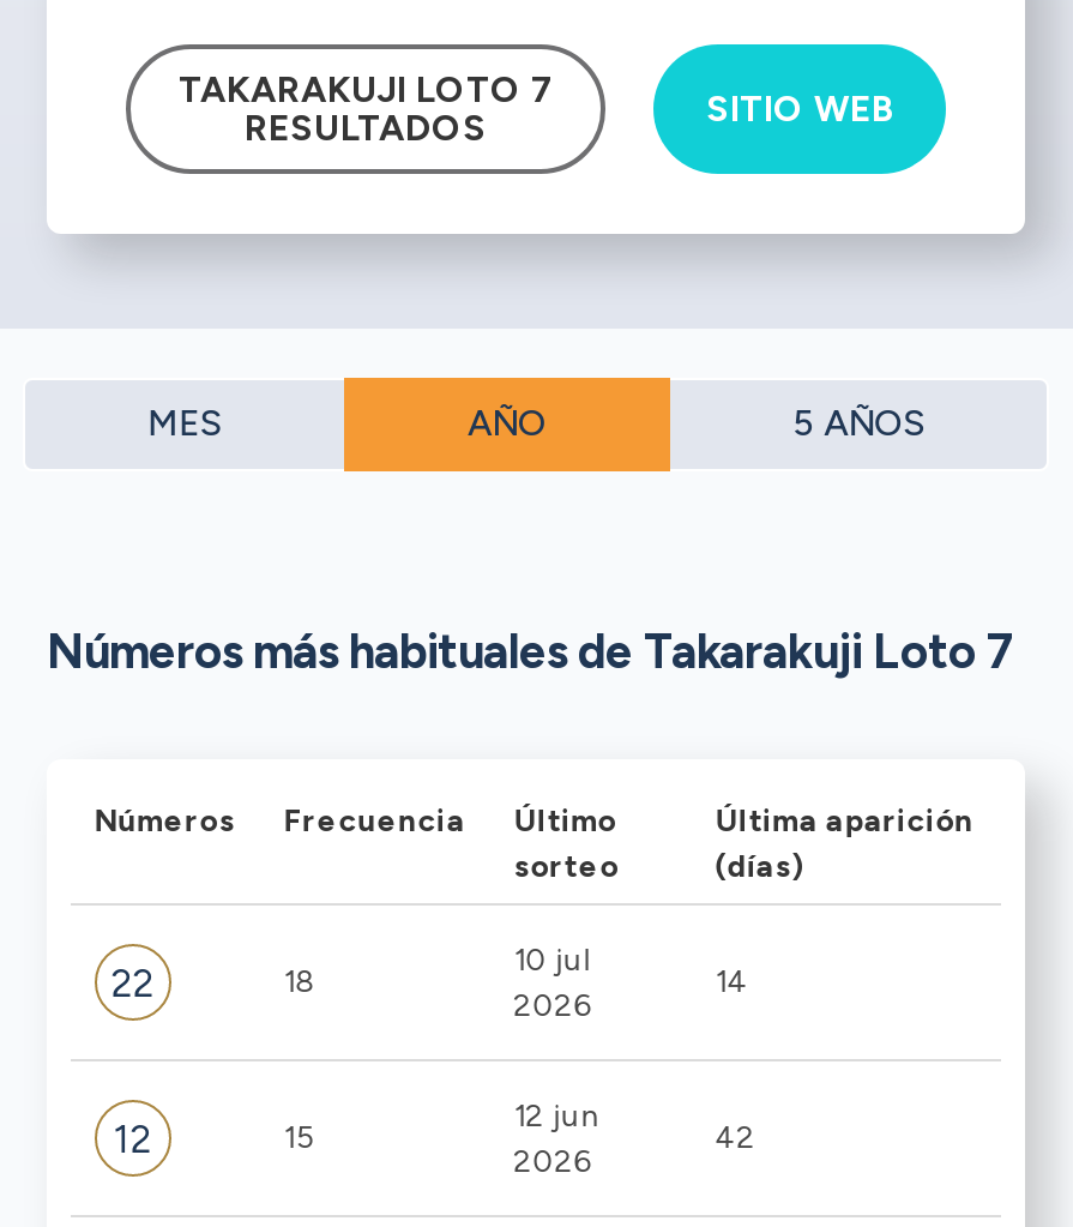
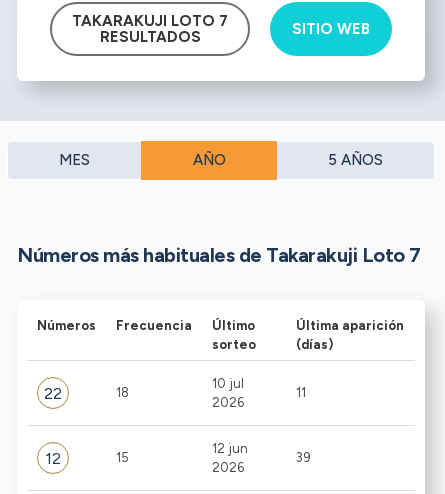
[715,962,749,998] 14 -> [296,384,306,399] 11
[715,1118,756,1154] 42 -> [296,449,311,464] 39

